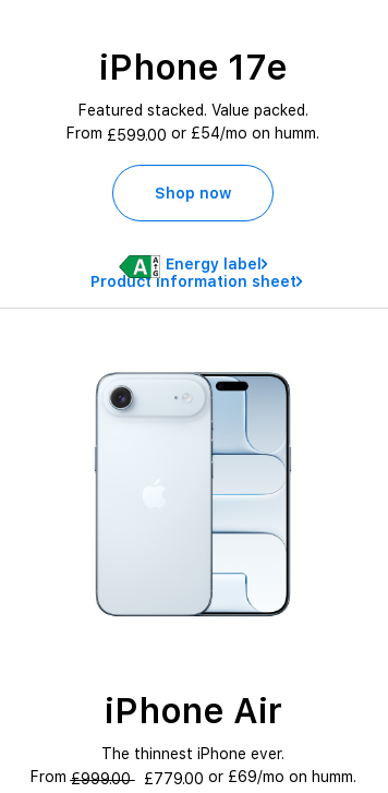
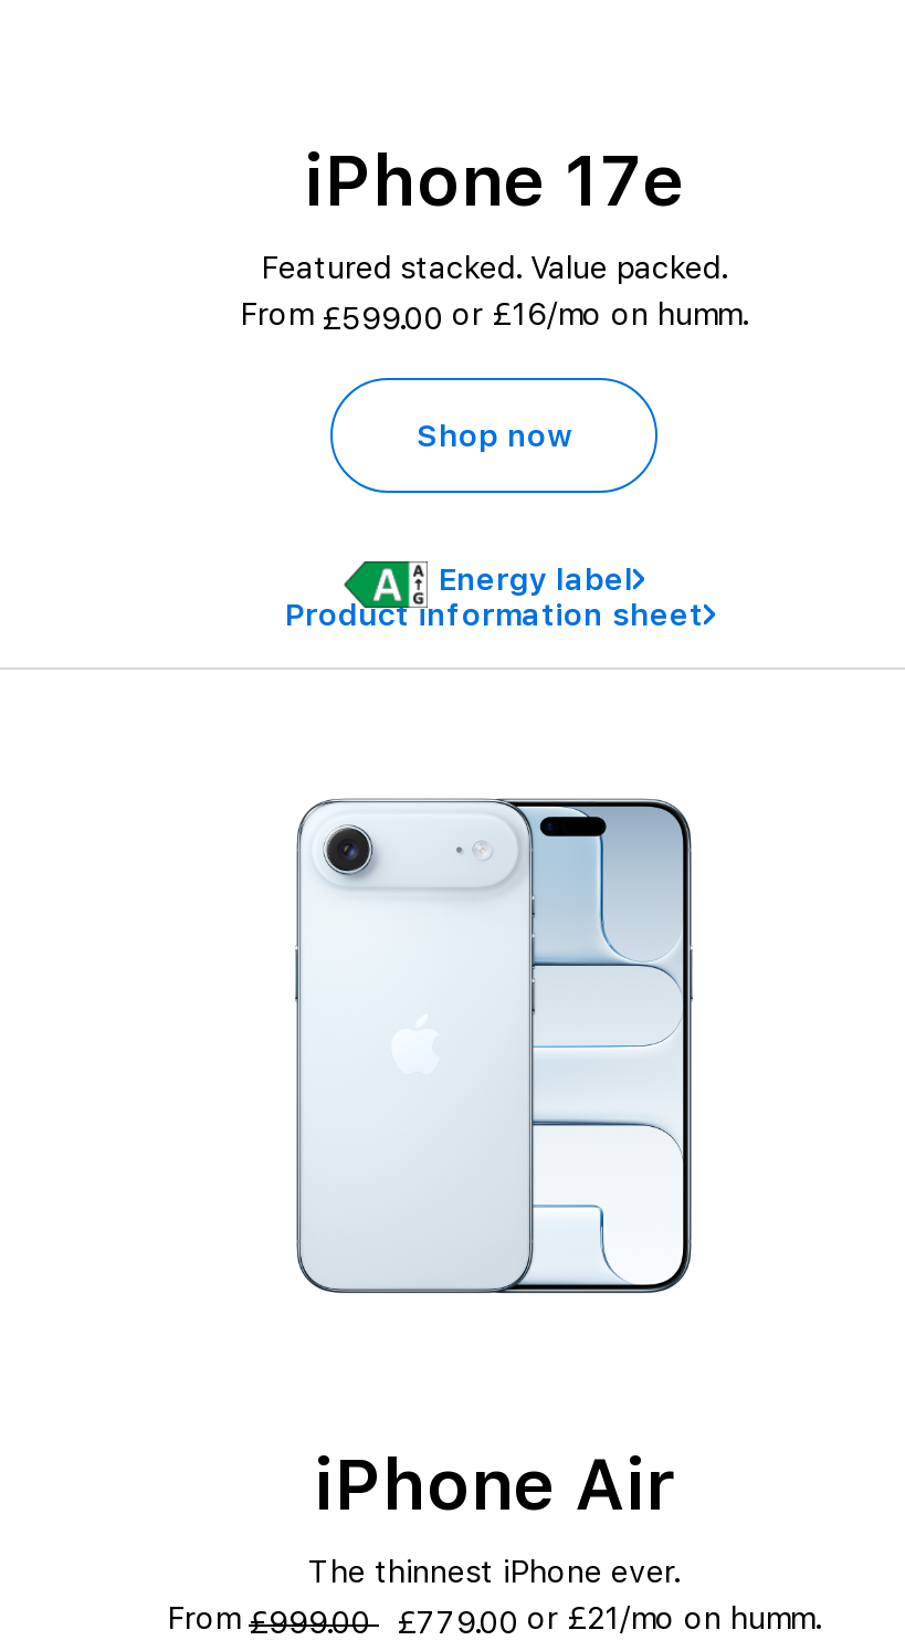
[66,125,319,144] From £599.00 or £54/mo on humm. -> [240,297,748,337] From £599.00 or £16/mo on humm.
[143,768,356,788] £779.00 or £69/mo on humm. -> [397,1601,821,1641] £779.00 or £21/mo on humm.

